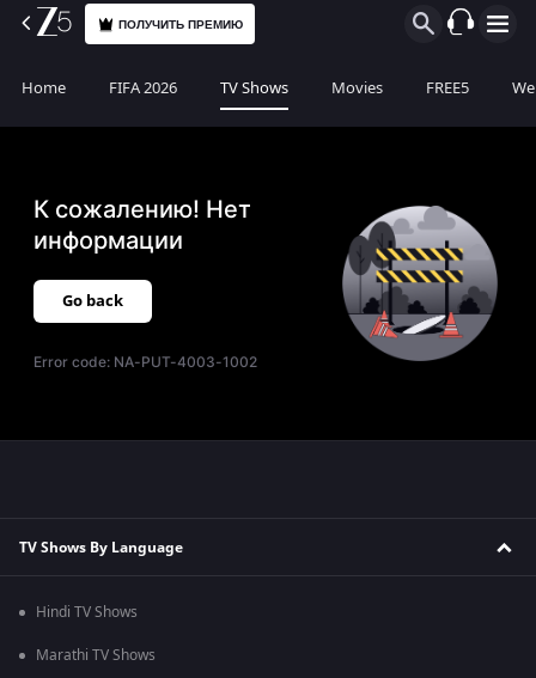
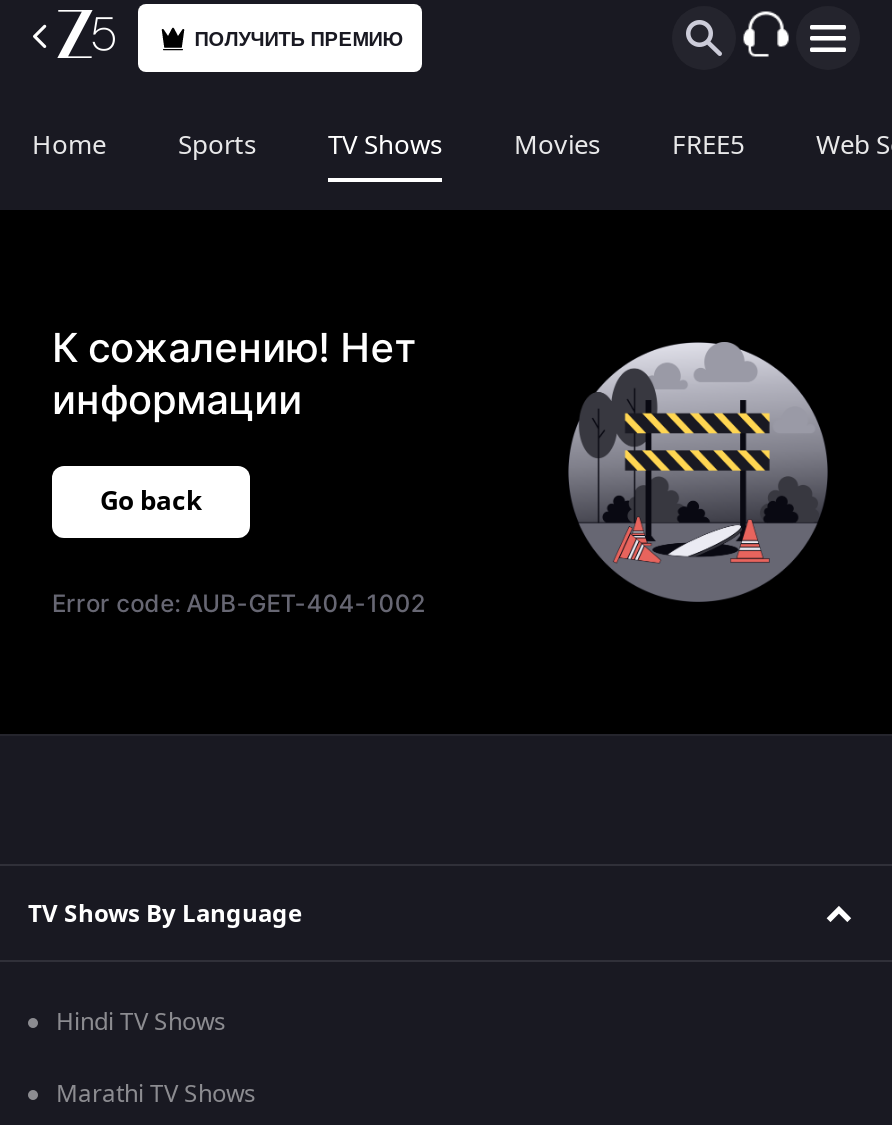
[109,77,177,99] FIFA 2026 -> [178,126,256,164] Sports
[33,353,258,371] Error code: NA-PUT-4003-1002 -> [52,588,425,618] Error code: AUB-GET-404-1002

